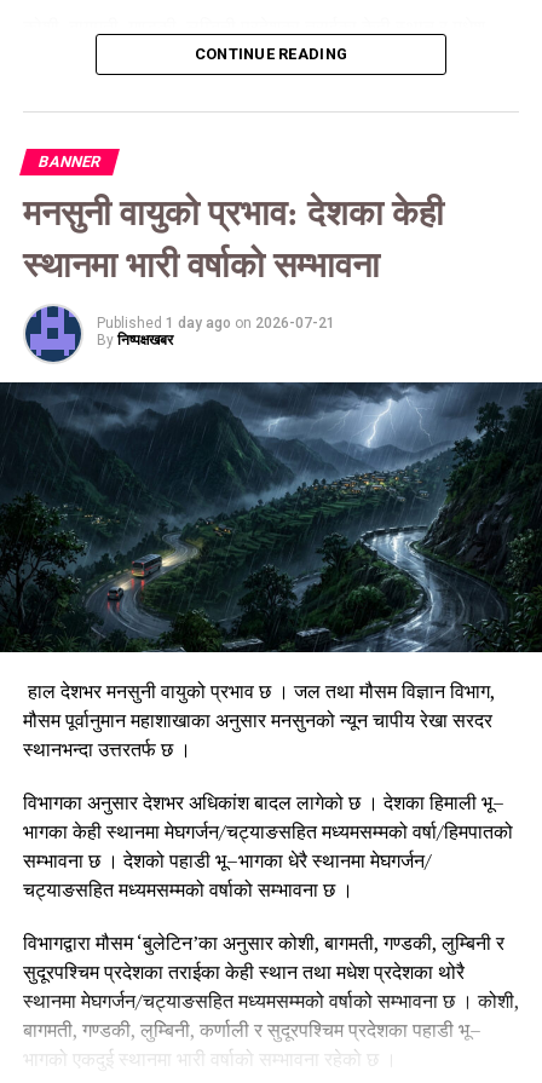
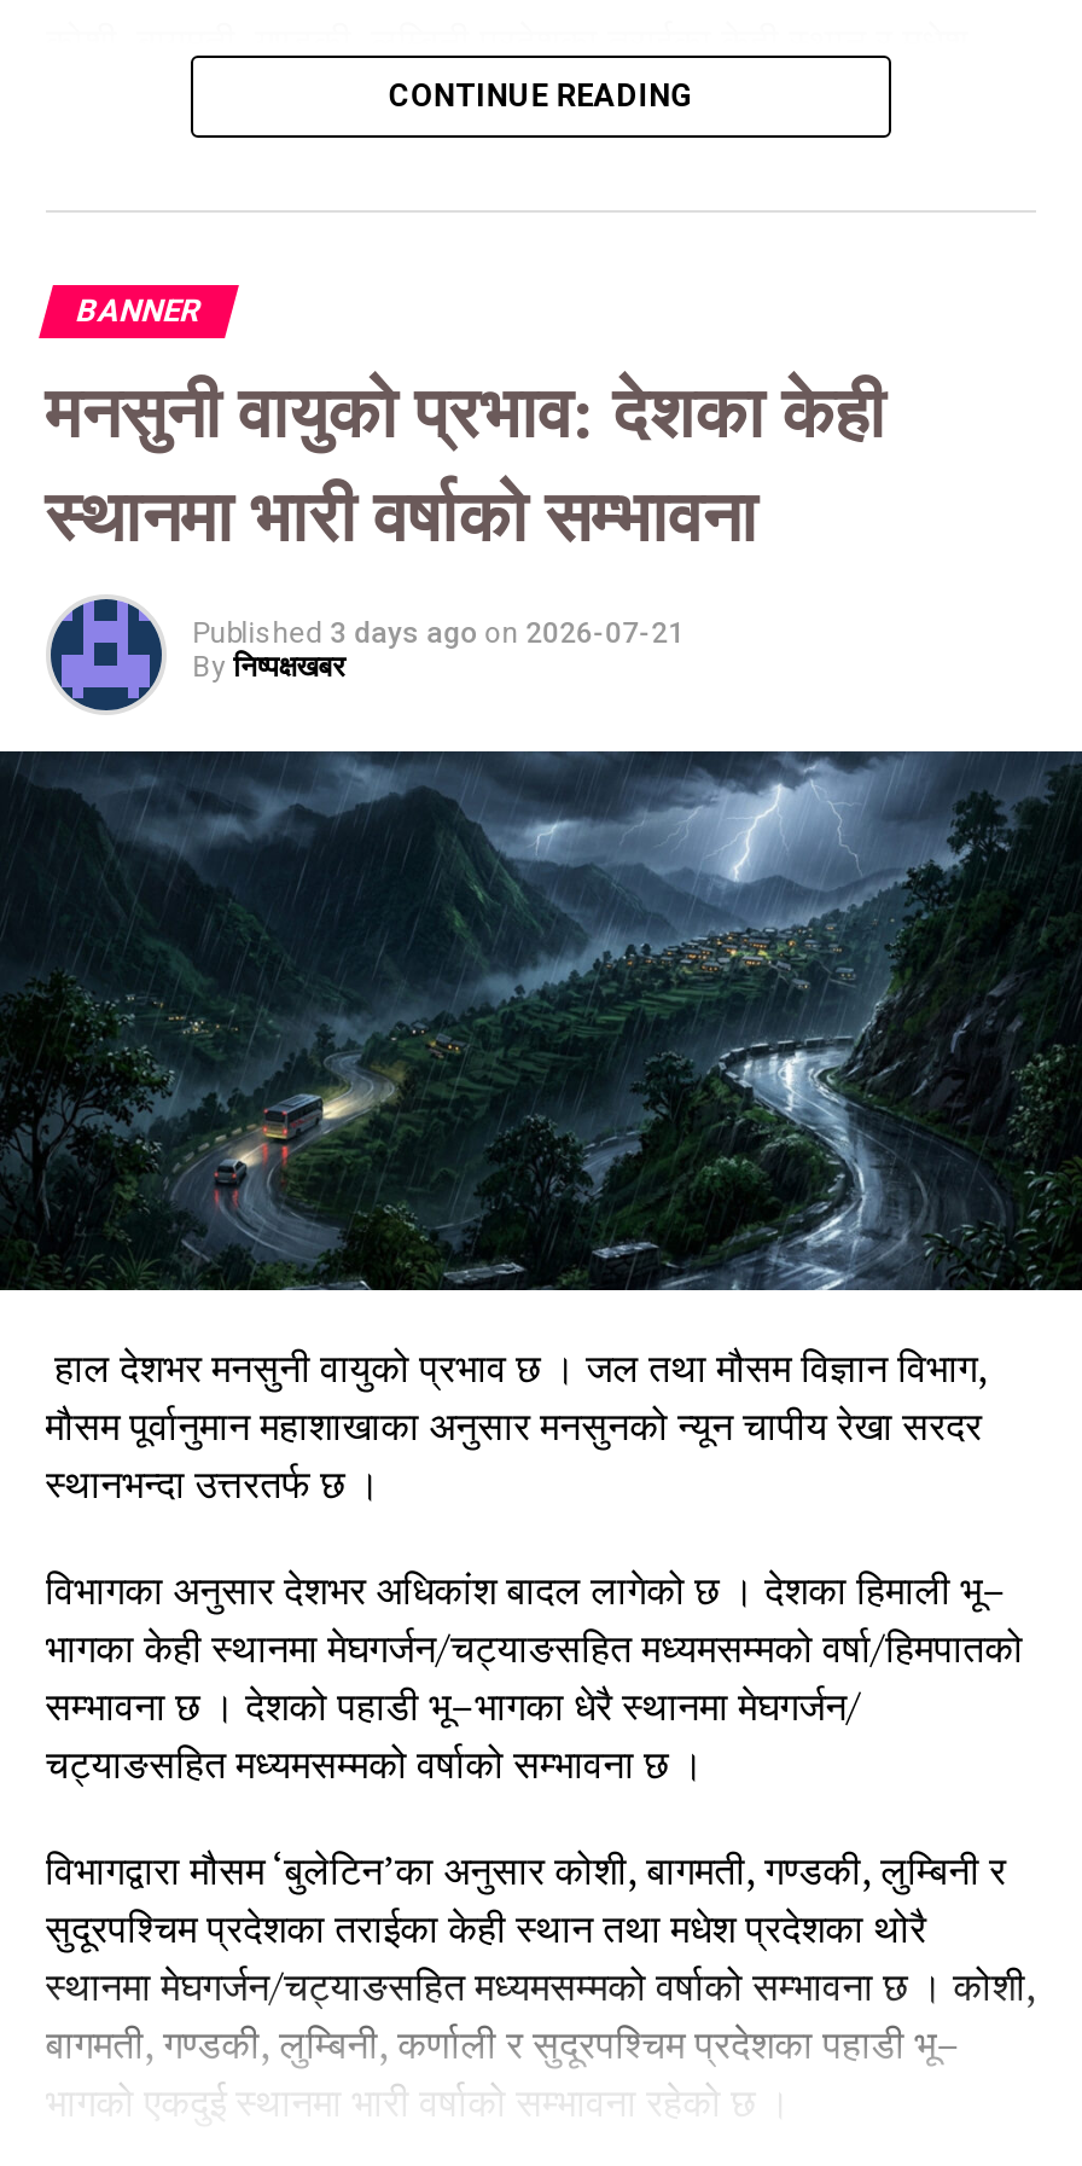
[96,315,335,332] Published 1 day ago on 2026-07-21 -> [192,616,685,650] Published 3 days ago on 2026-07-21

